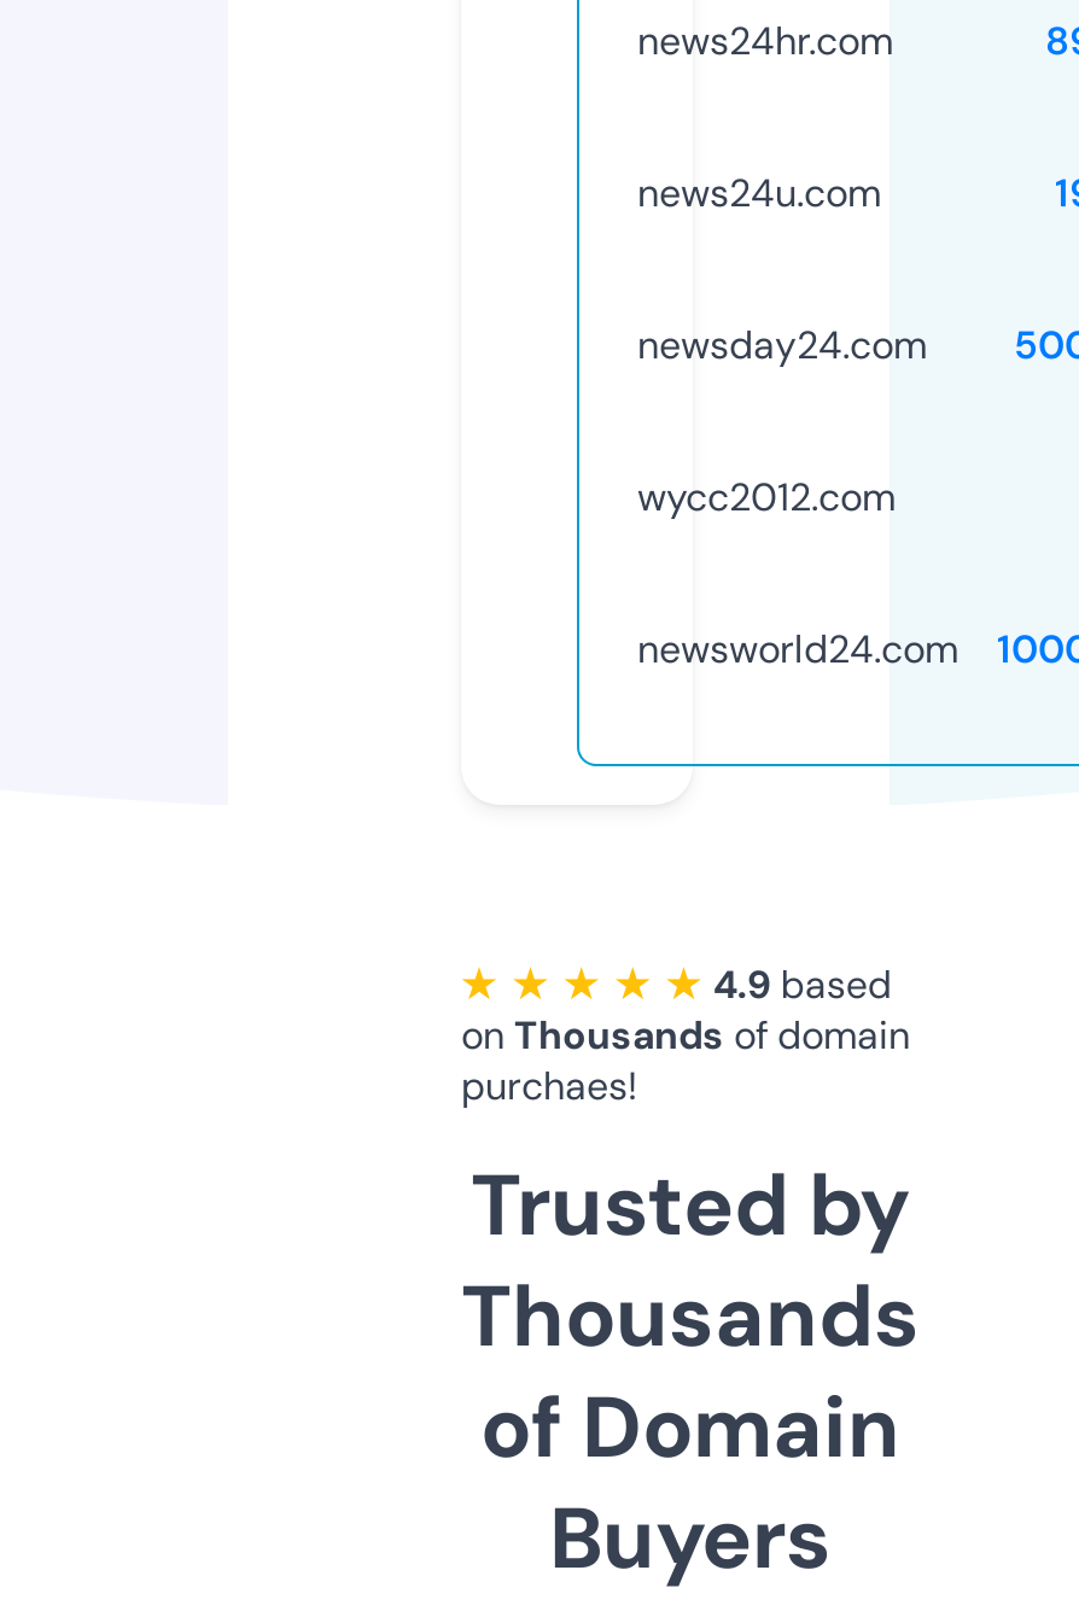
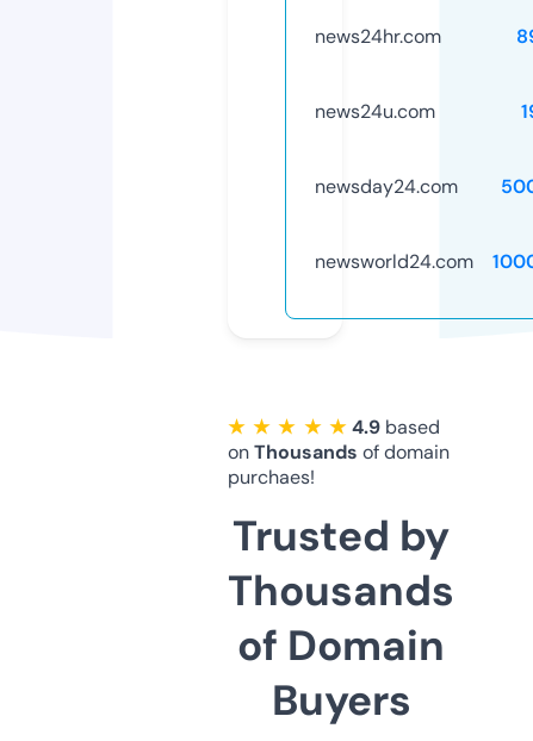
[637,471,896,522] wycc2012.com -> none

